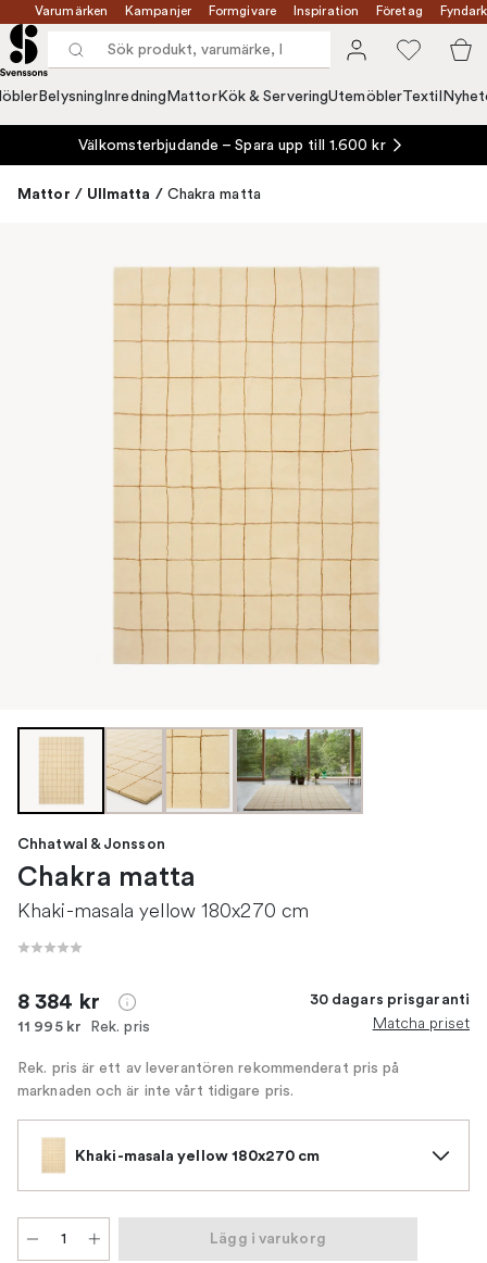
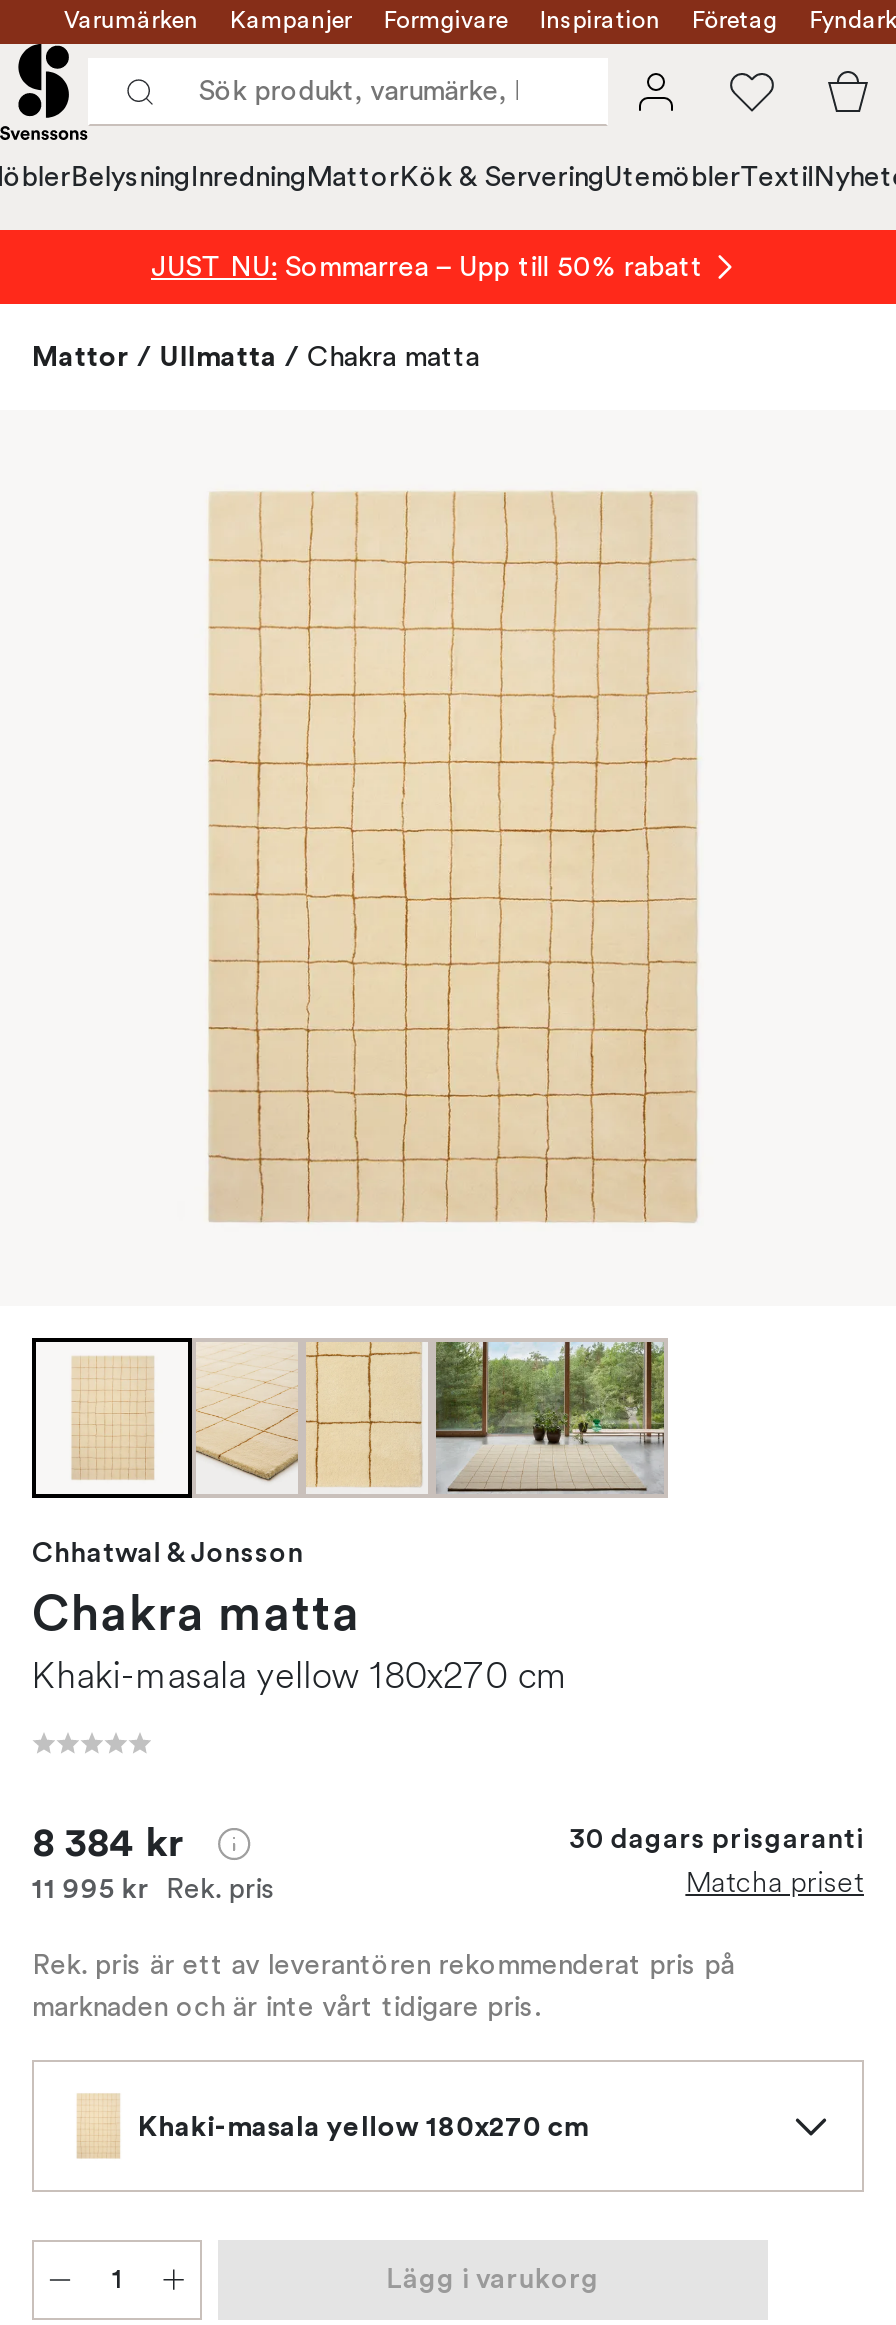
[79,137,386,153] Välkomsterbjudande – Spara upp till 1.600 kr -> [151,252,703,282] JUST NU: Sommarrea – Upp till 50% rabatt

